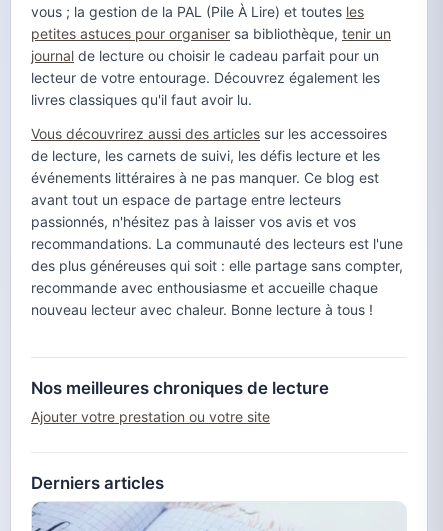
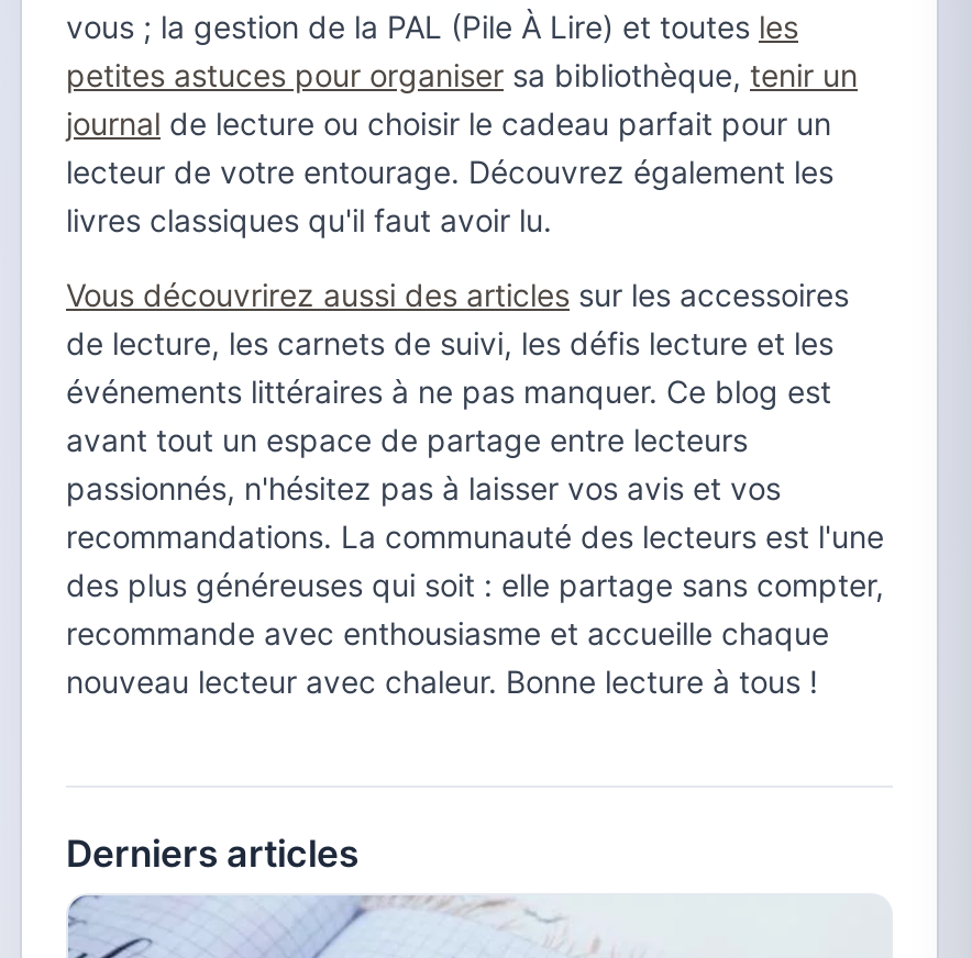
[31,378,329,425] Nos meilleures chroniques de lecture | Ajouter votre prestation ou votre site -> none

